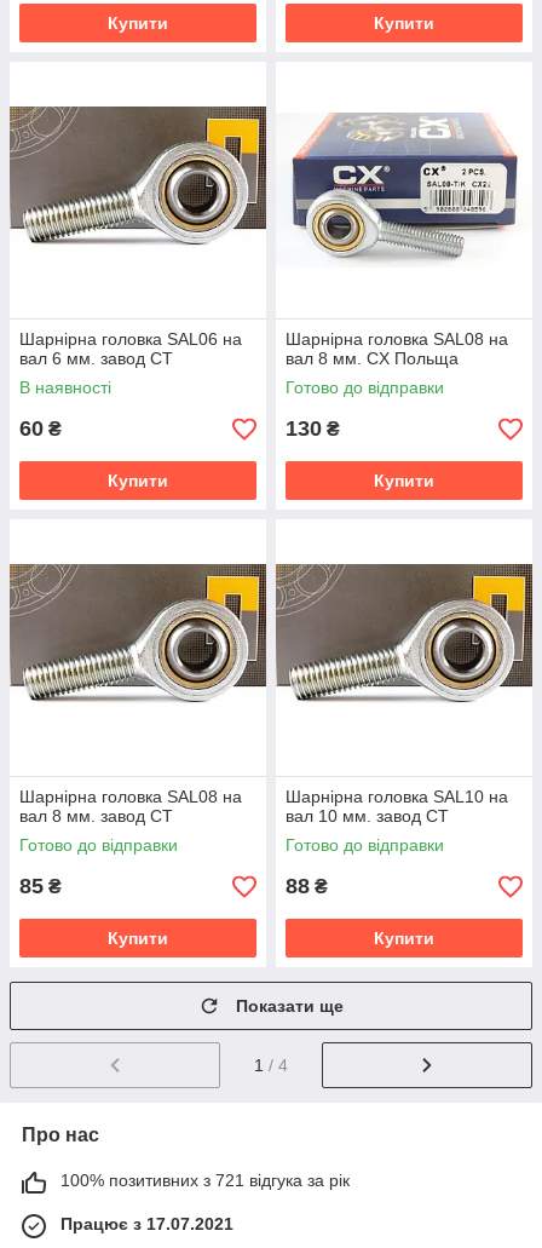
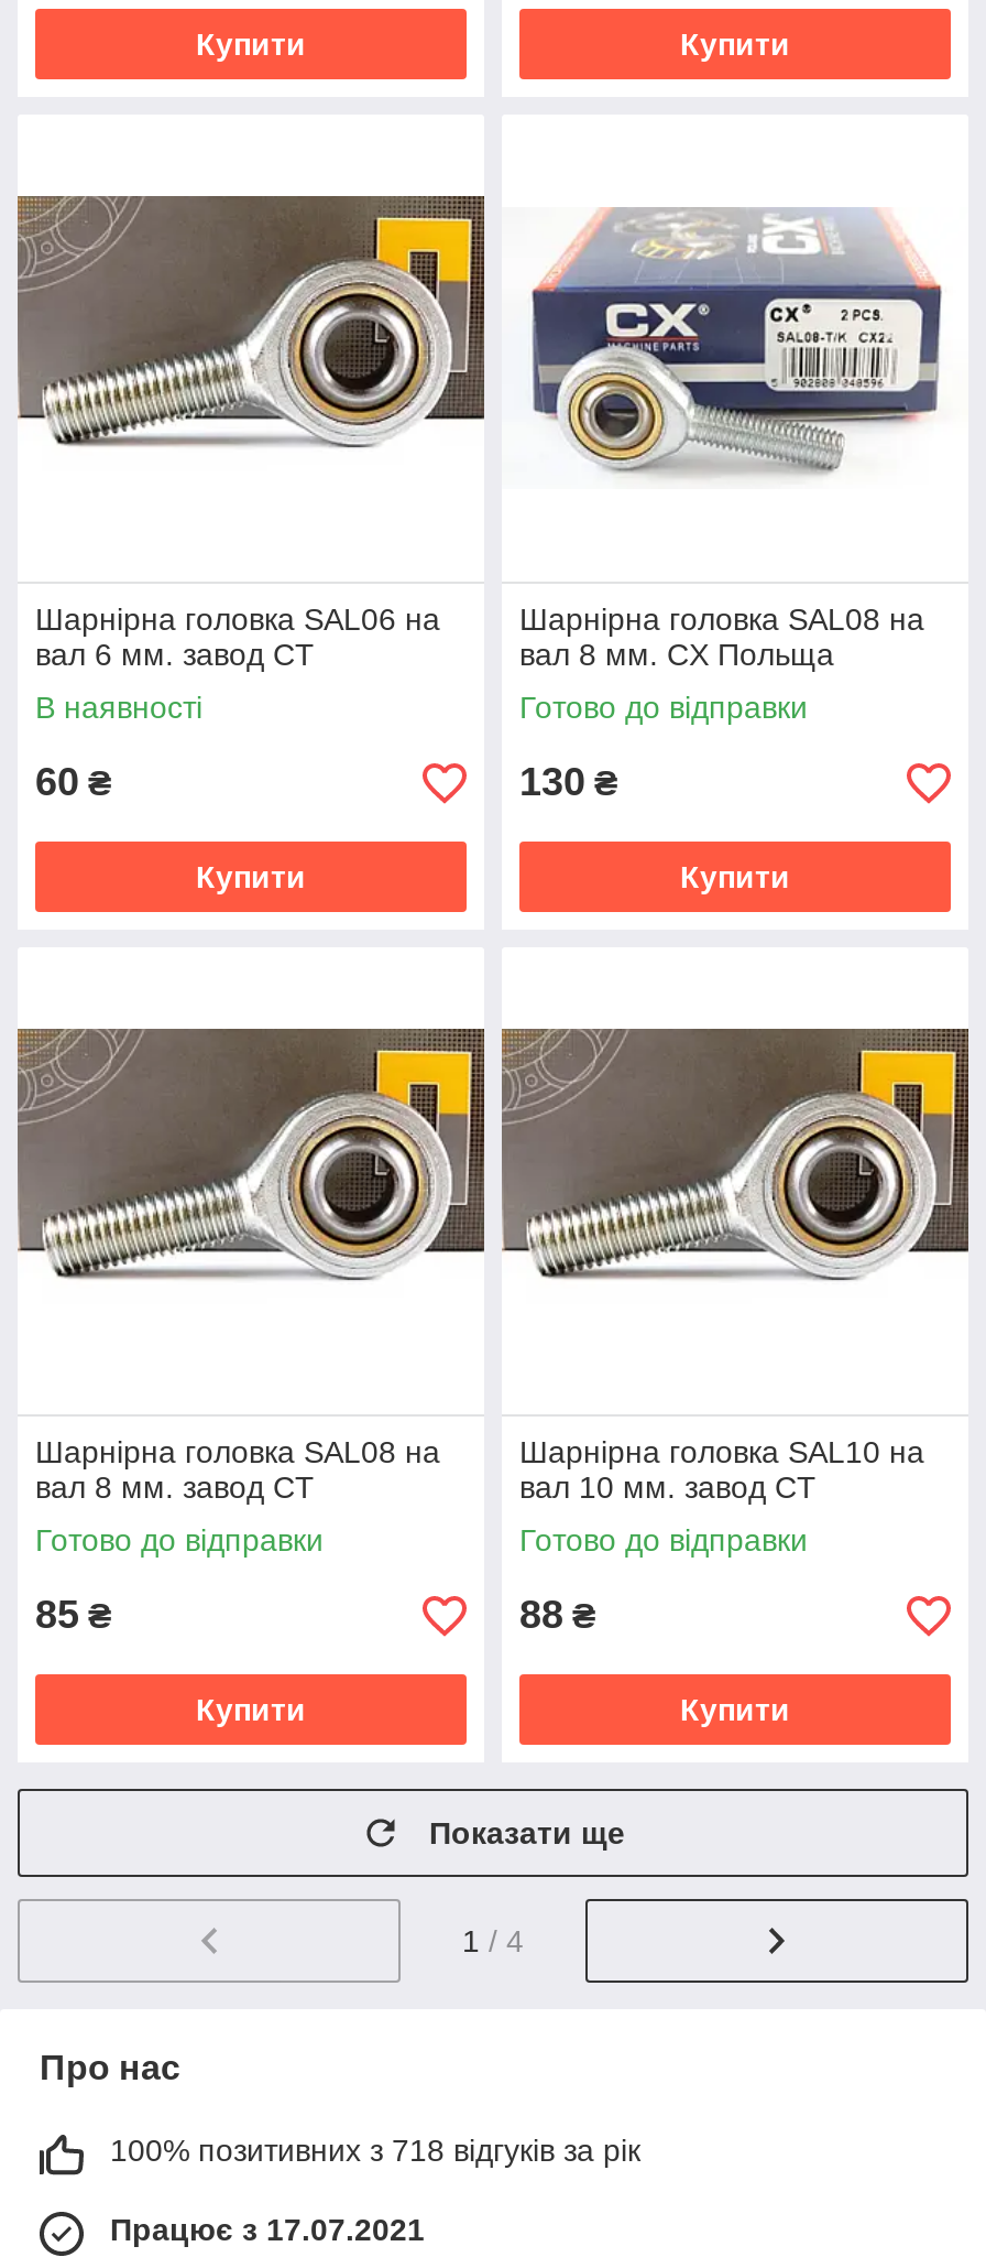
[60,1171,350,1190] 100% позитивних з 721 відгука за рік -> [110,2133,640,2168] 100% позитивних з 718 відгуків за рік

